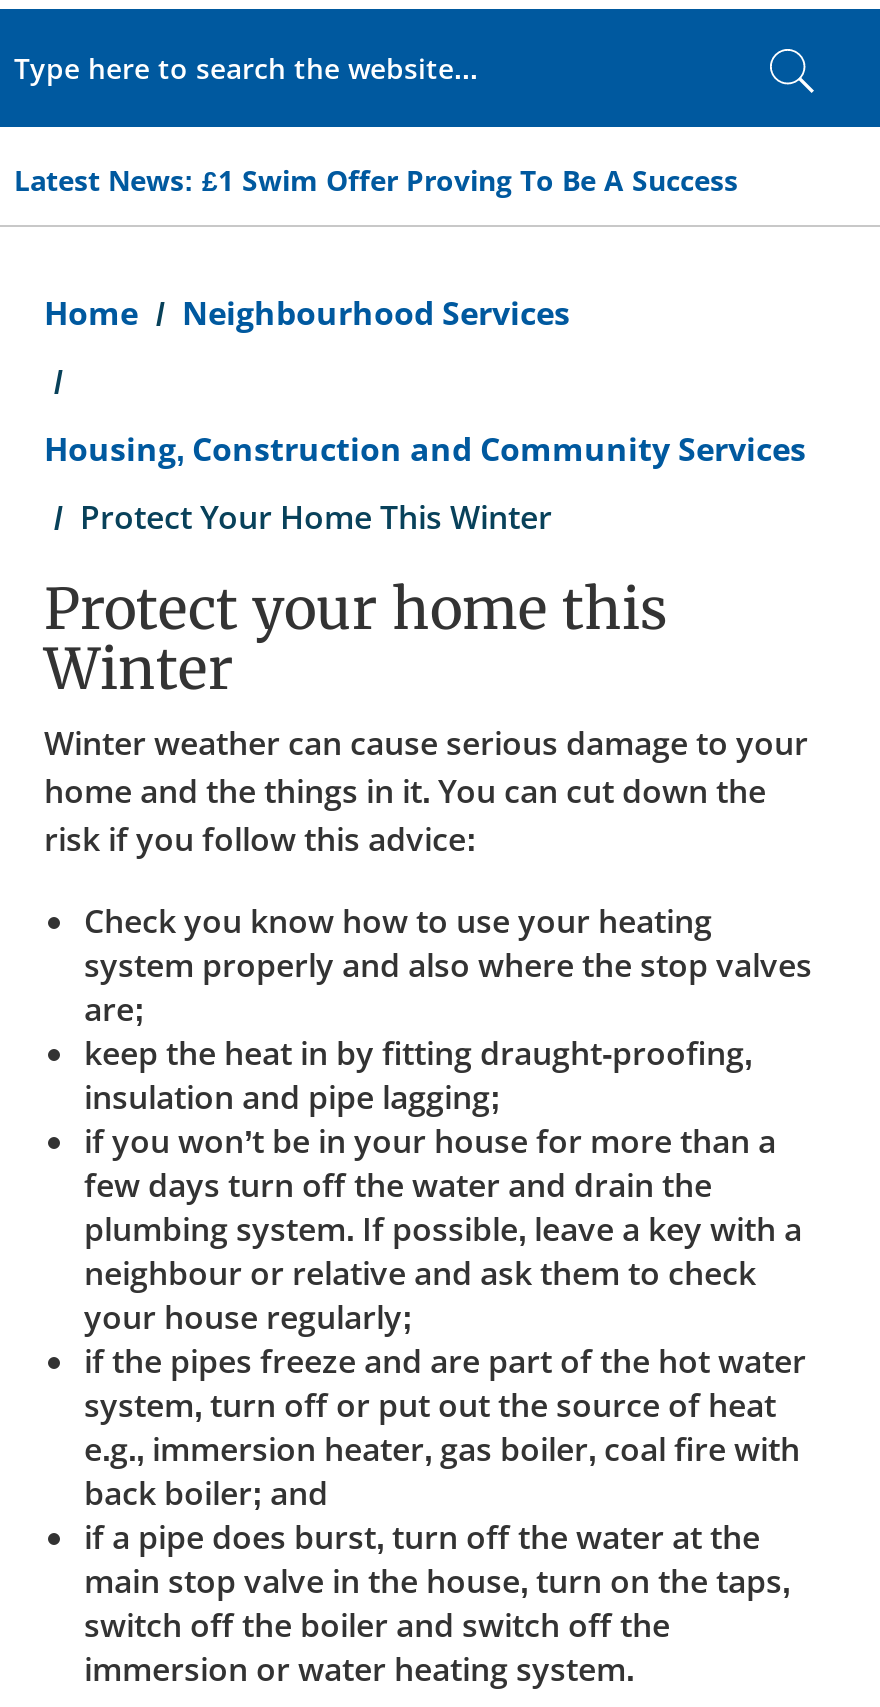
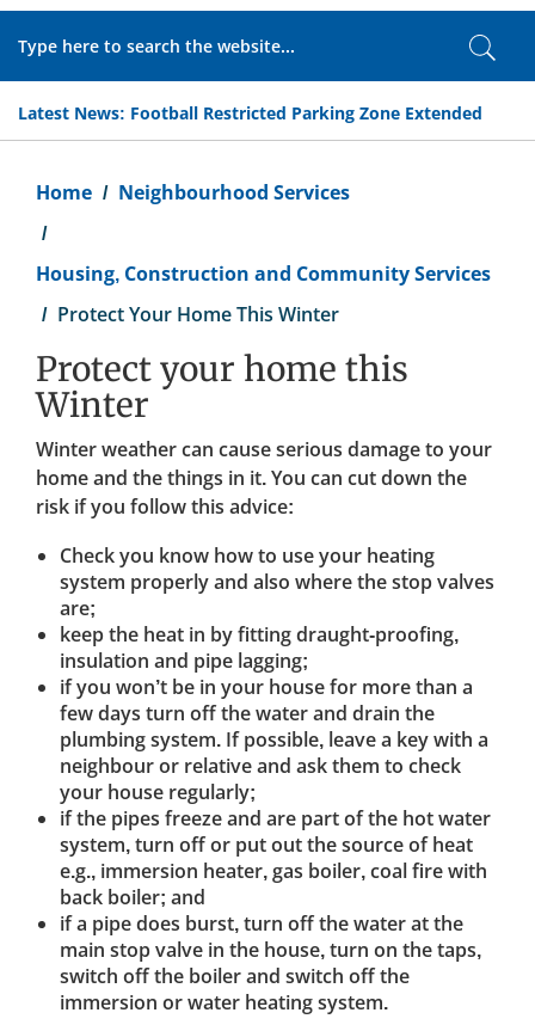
[14,161,738,199] Latest News: £1 Swim Offer Proving To Be A Success -> [18,102,482,124] Latest News: Football Restricted Parking Zone Extended

